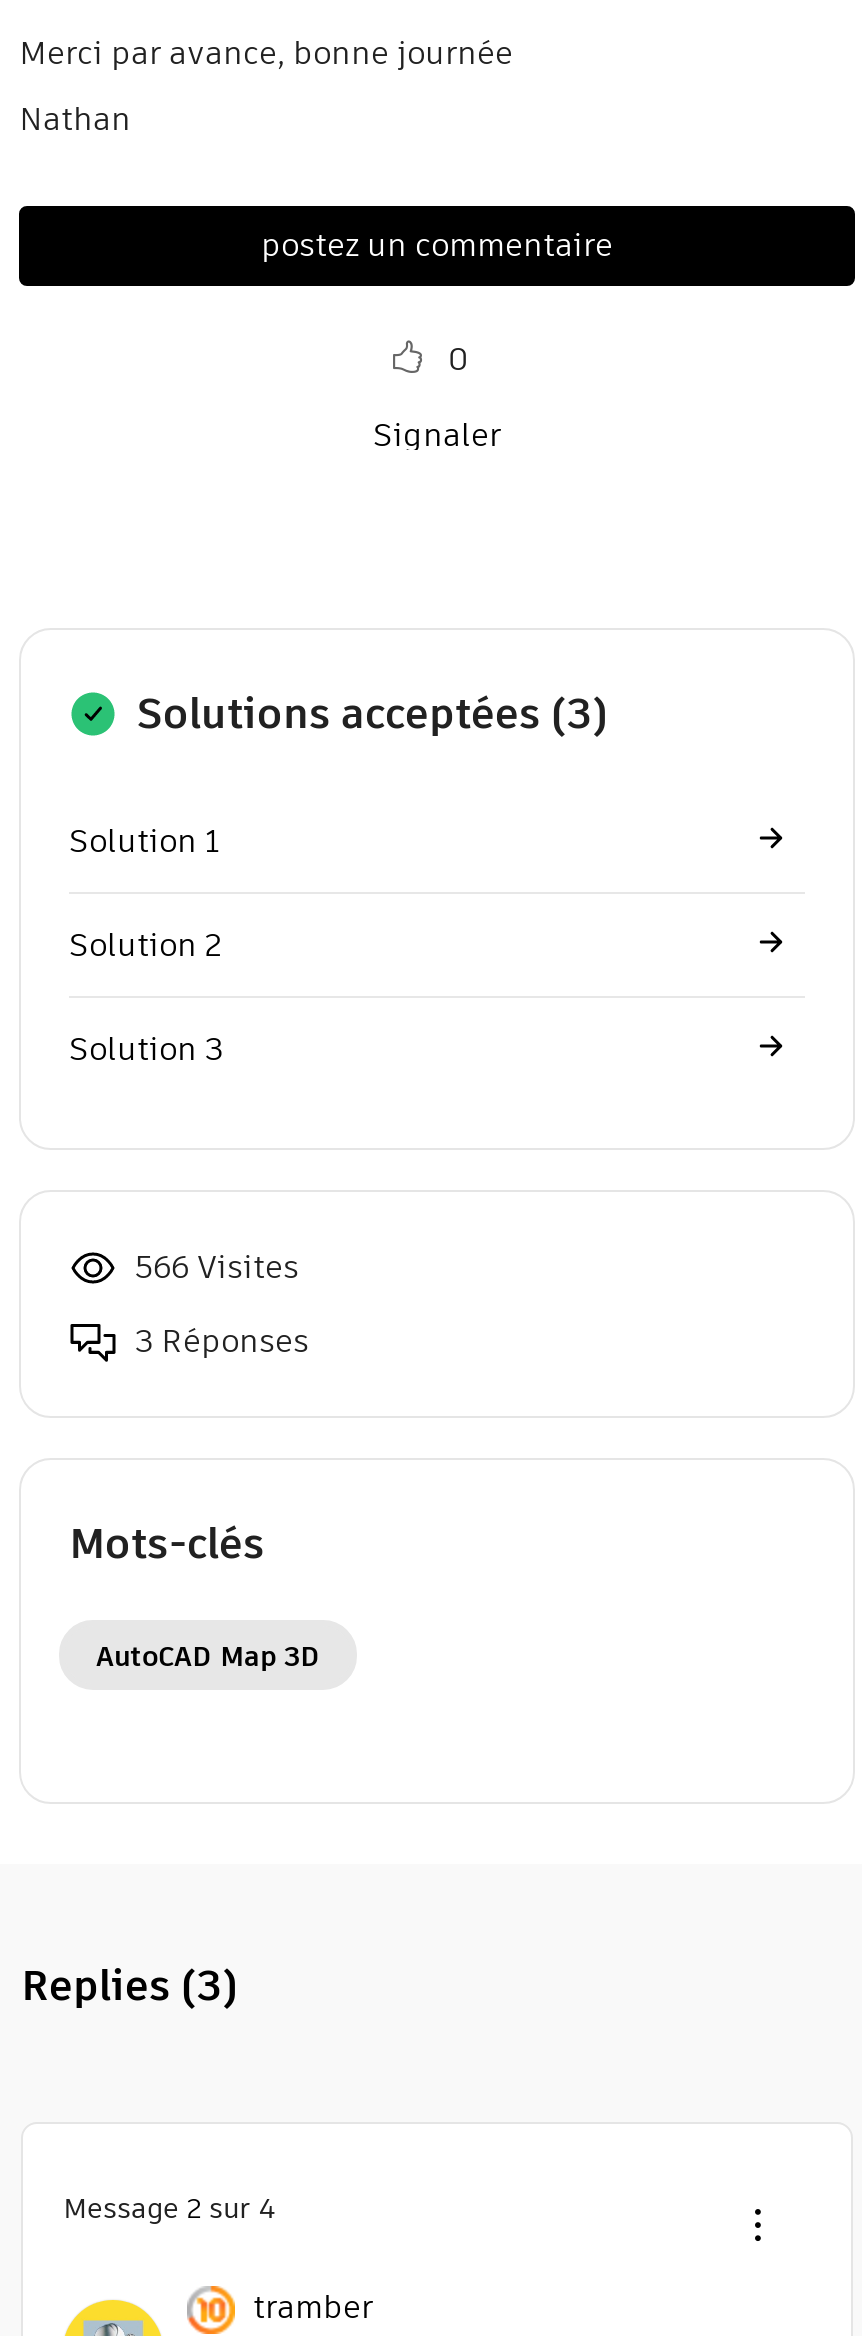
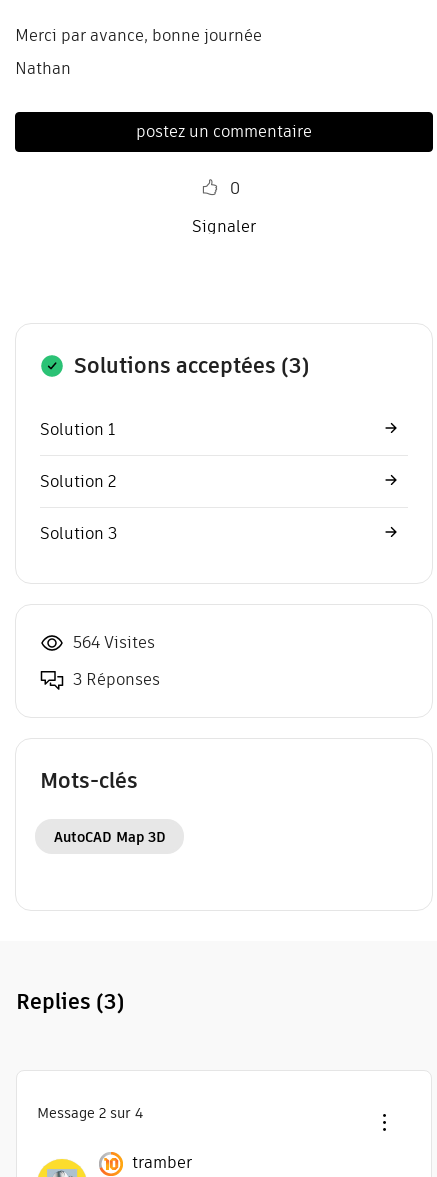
[127,1244,299,1290] 566 Visites -> [69,631,155,654] 564 Visites

